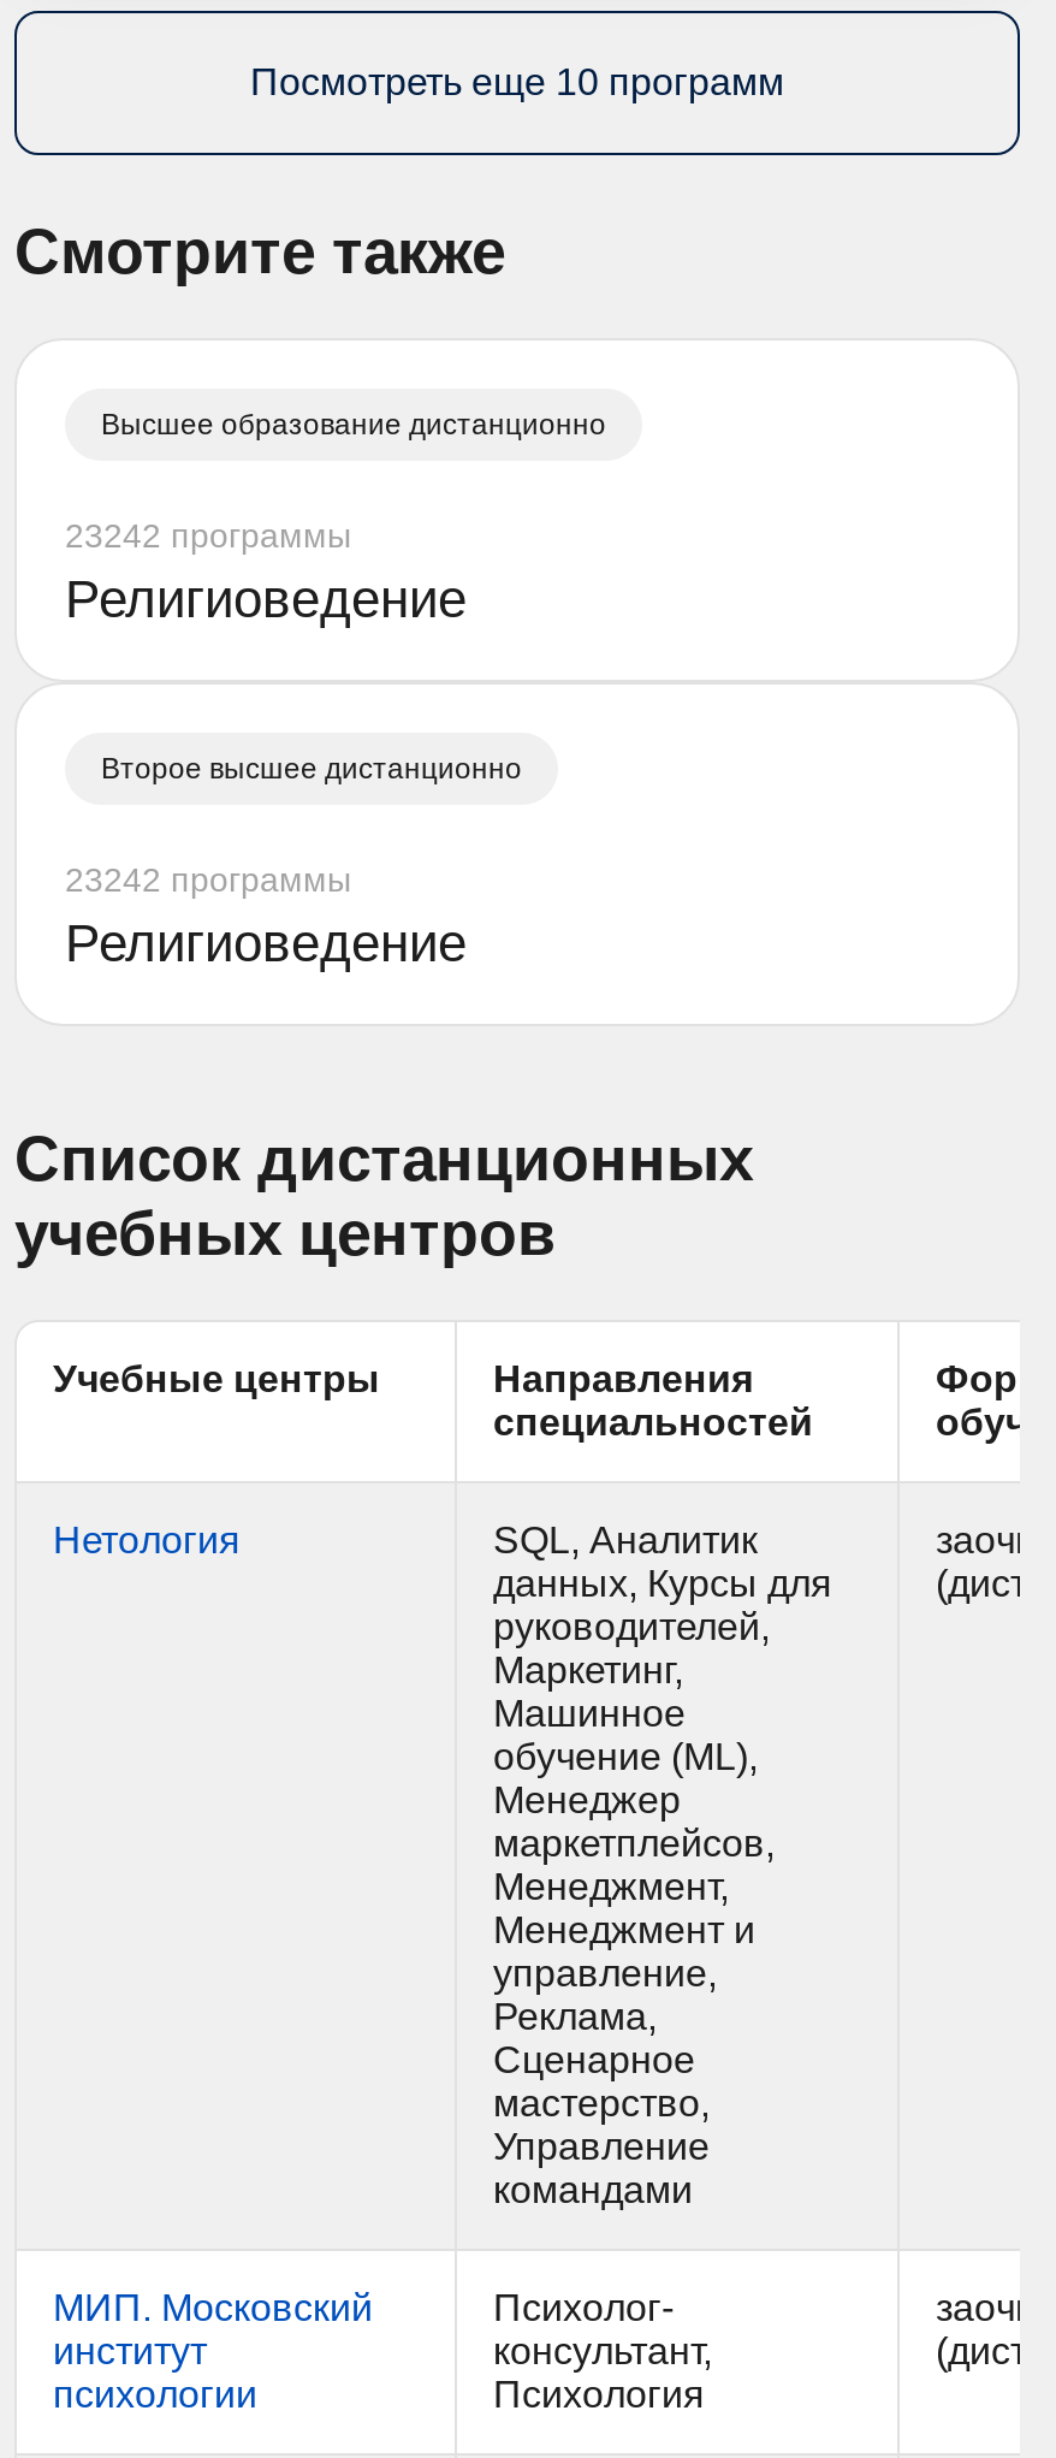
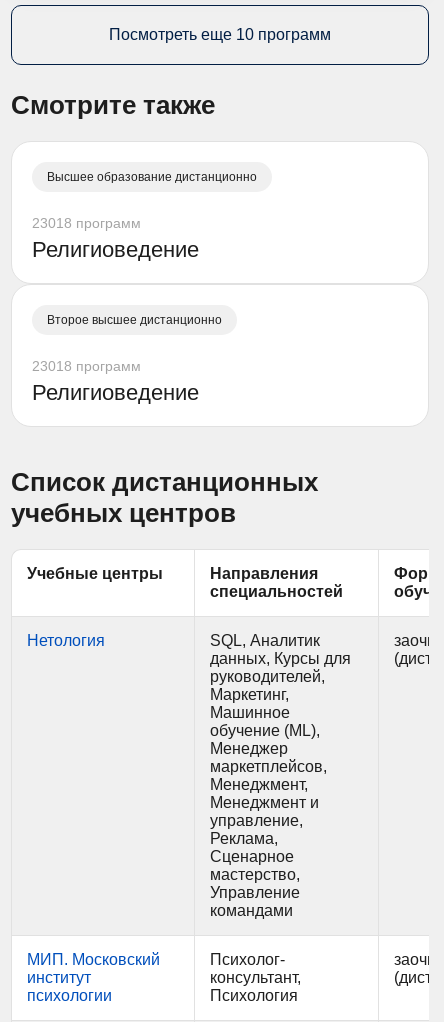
[65,516,351,555] 23242 программы -> [32,215,141,231] 23018 программ
[65,860,351,899] 23242 программы -> [32,358,141,374] 23018 программ

